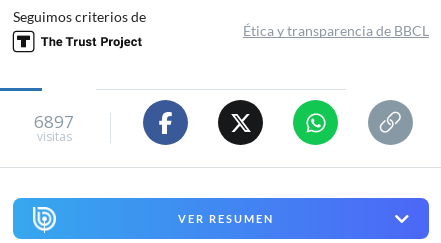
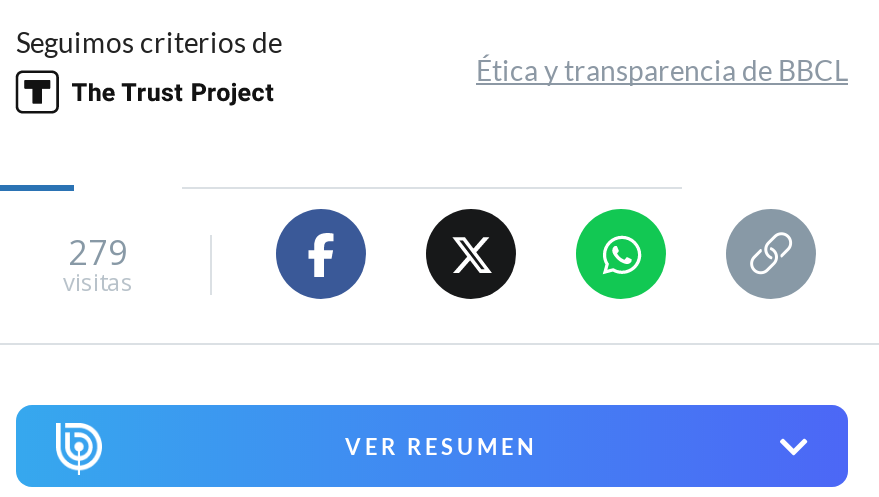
[34,110,74,133] 6897 -> [68,229,128,275] 279

